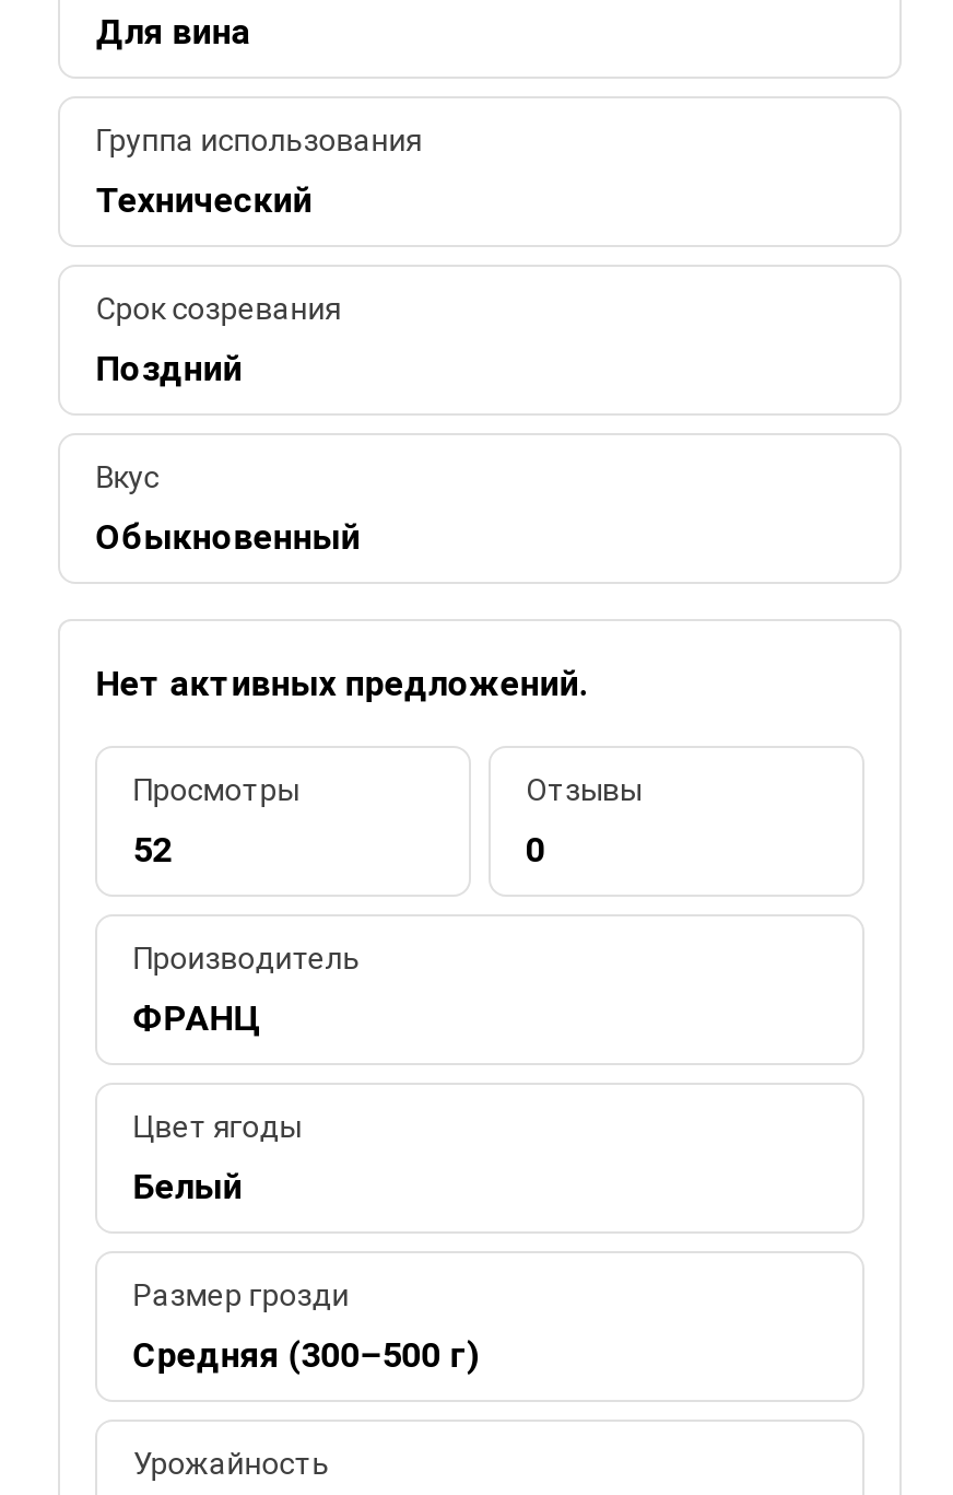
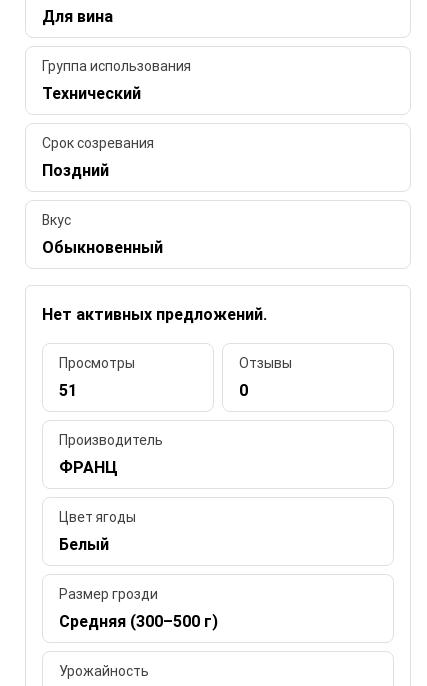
[133,829,172,870] 52 -> [59,381,77,400] 51

